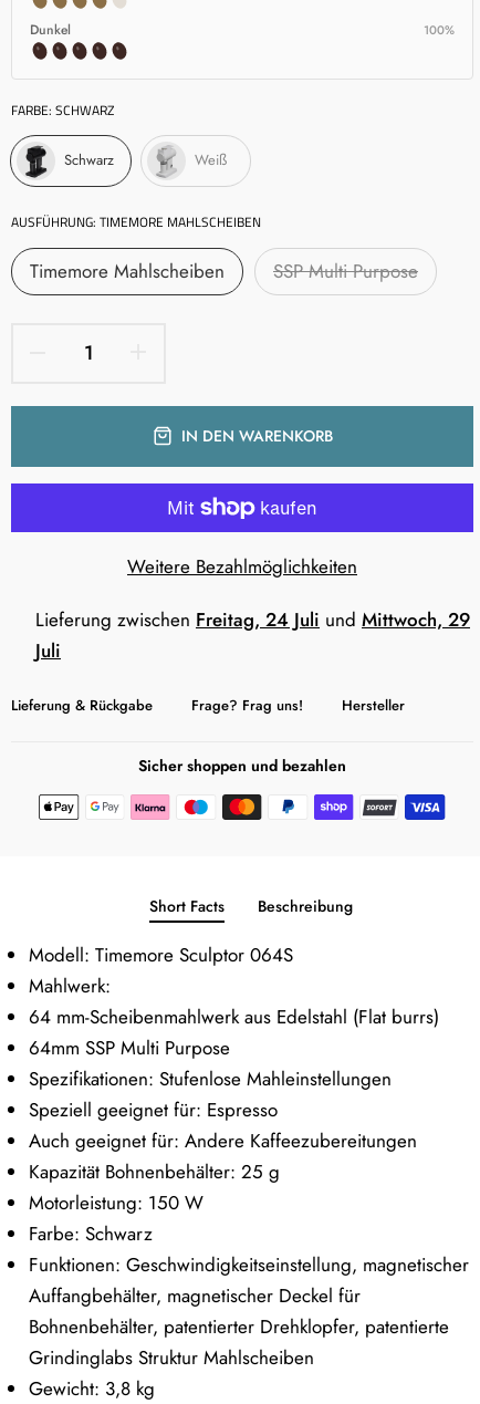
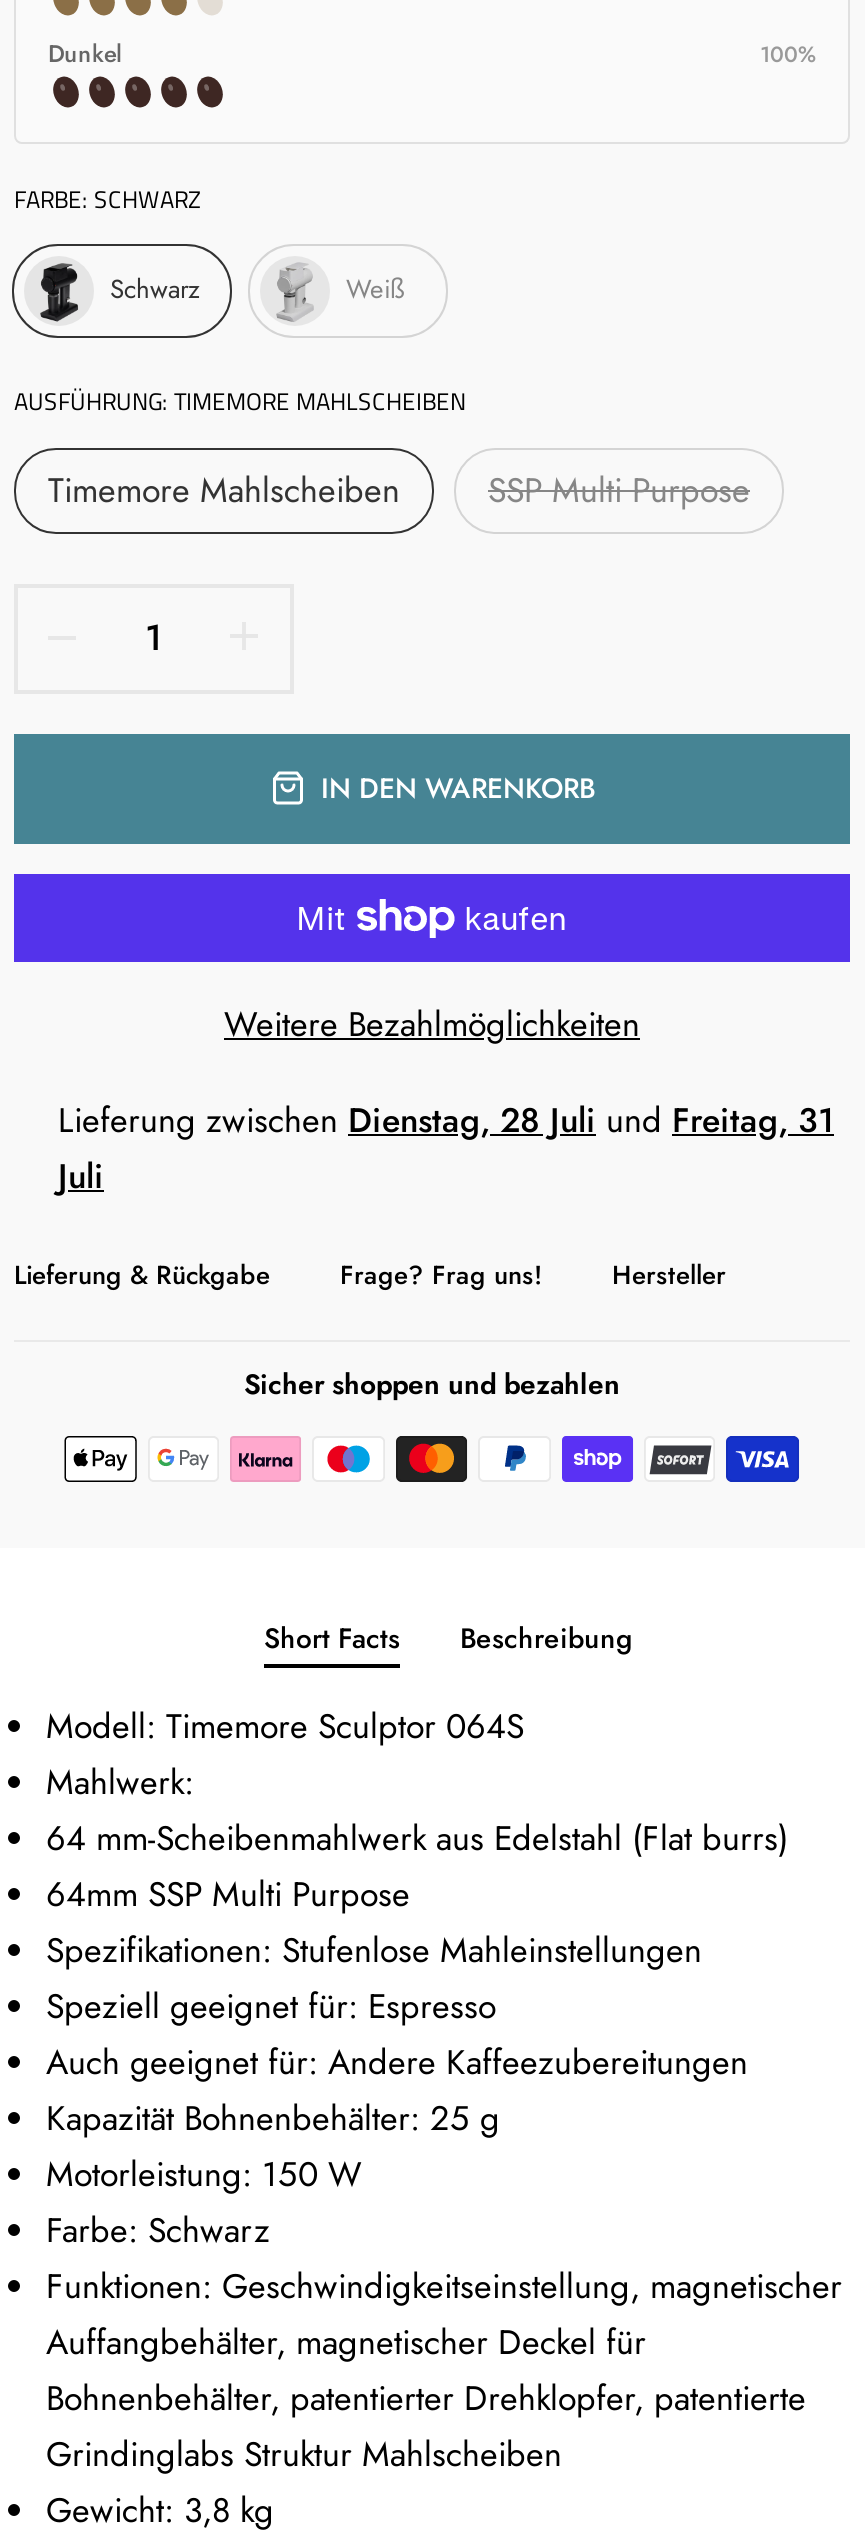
[35,606,470,633] Lieferung zwischen Freitag, 24 Juli und Mittwoch, 29 -> [58,1095,834,1143] Lieferung zwischen Dienstag, 28 Juli und Freitag, 31

